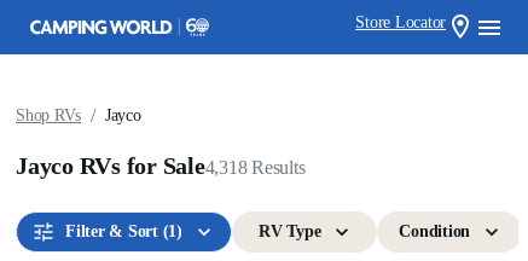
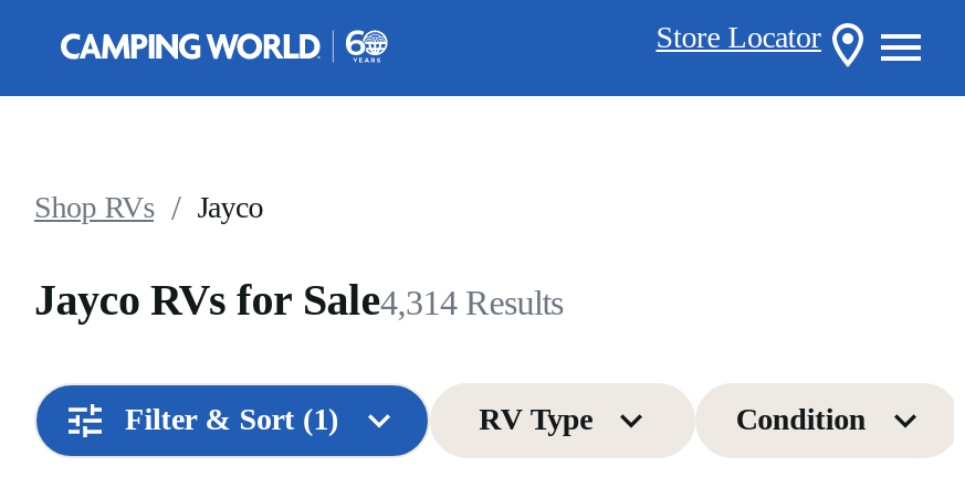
[16,152,305,179] Jayco RVs for Sale4,318 Results -> [34,275,563,324] Jayco RVs for Sale4,314 Results

